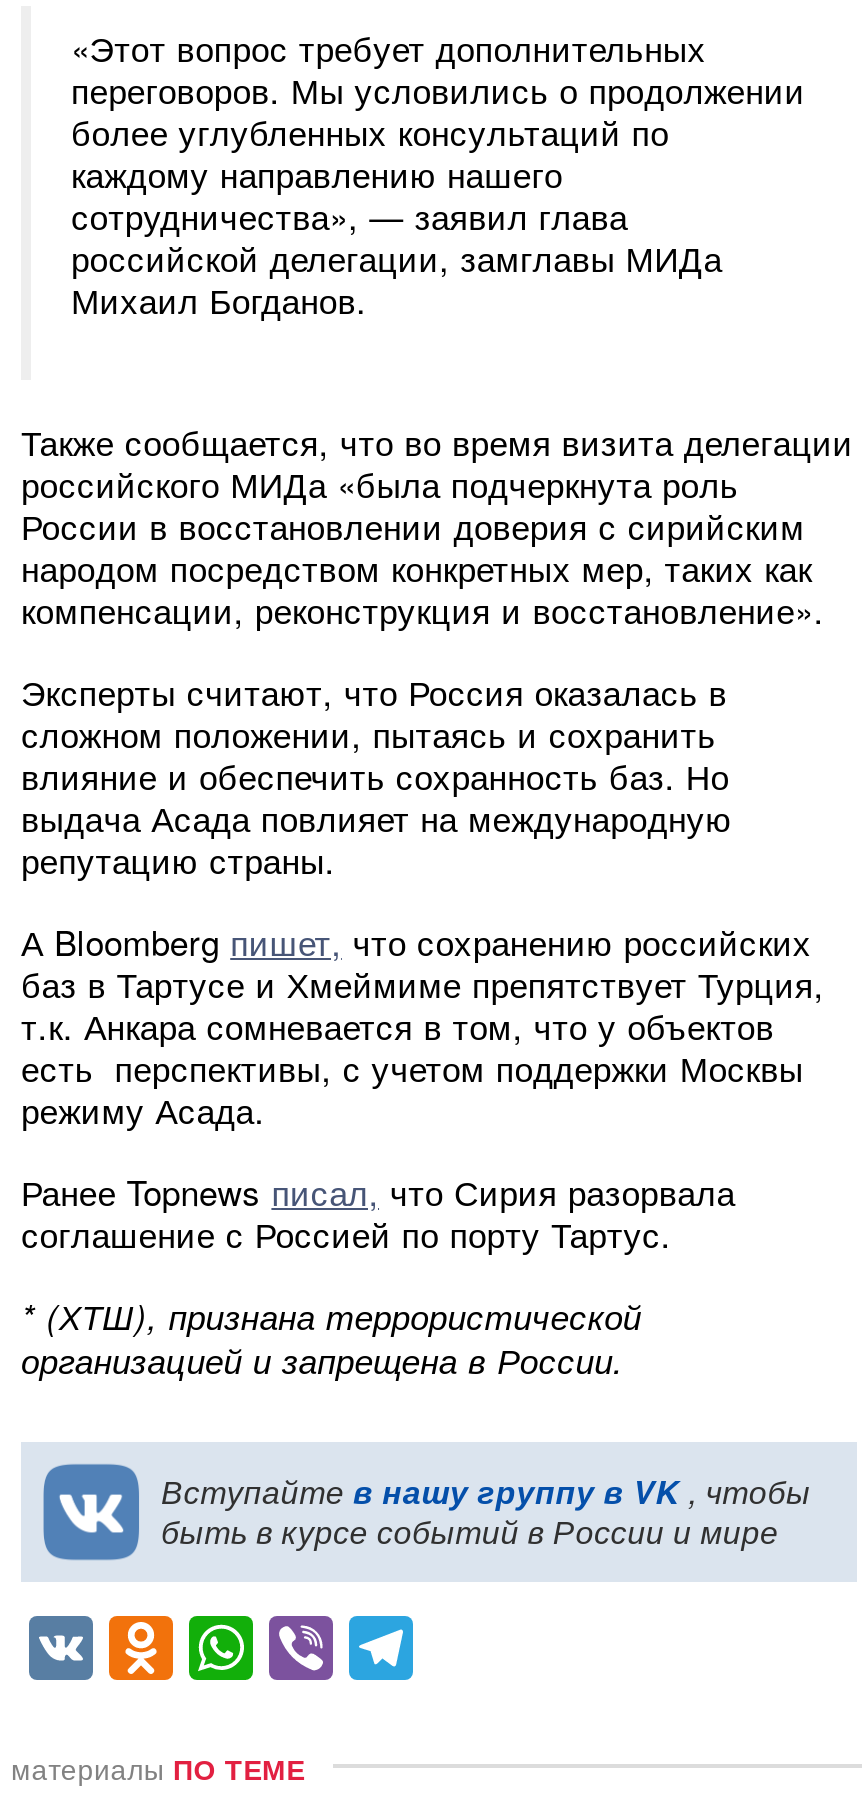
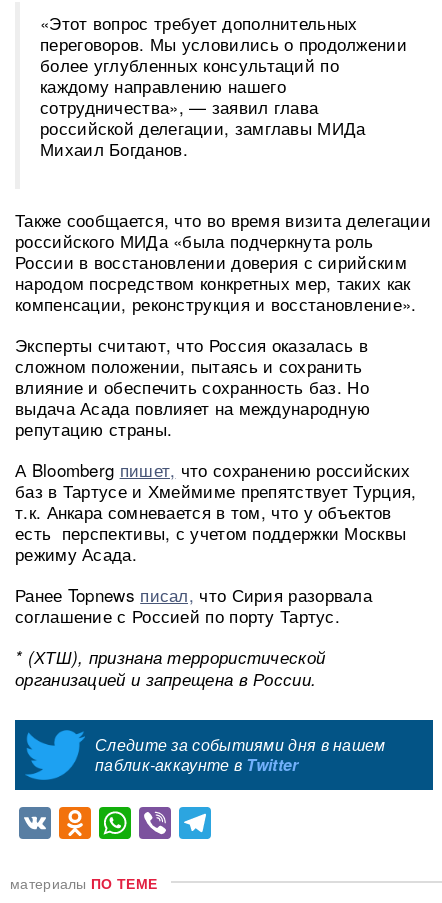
[161,1467,811,1553] Вступайте в нашу группу в VK, чтобы | быть в курсе событий в России и мире -> [95,732,386,775] Следите за событиями дня в нашем | паблик-аккаунте в Twitter

